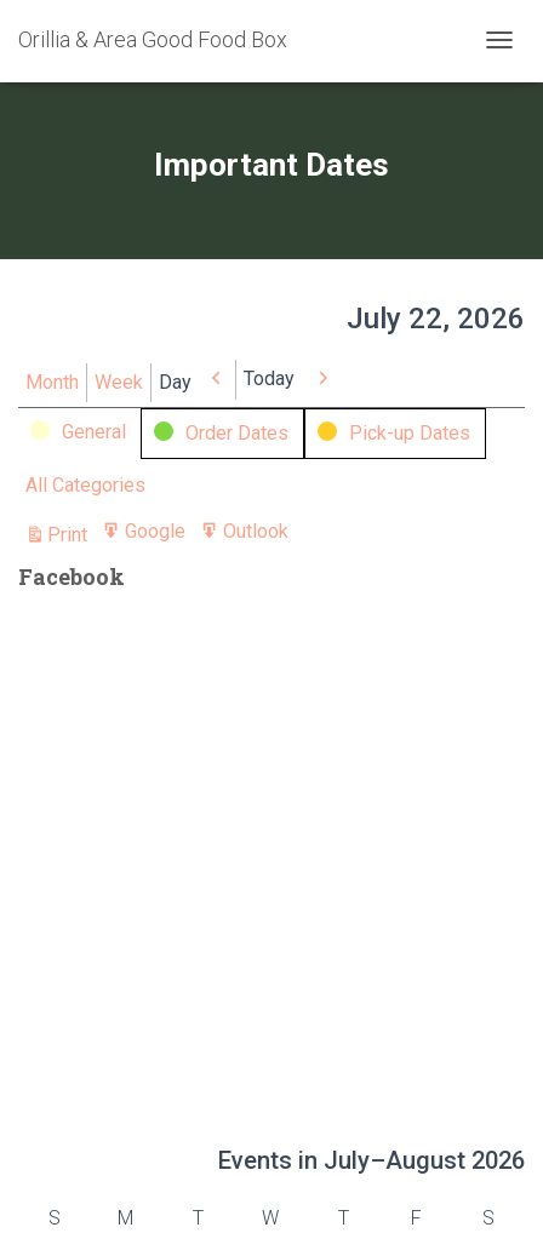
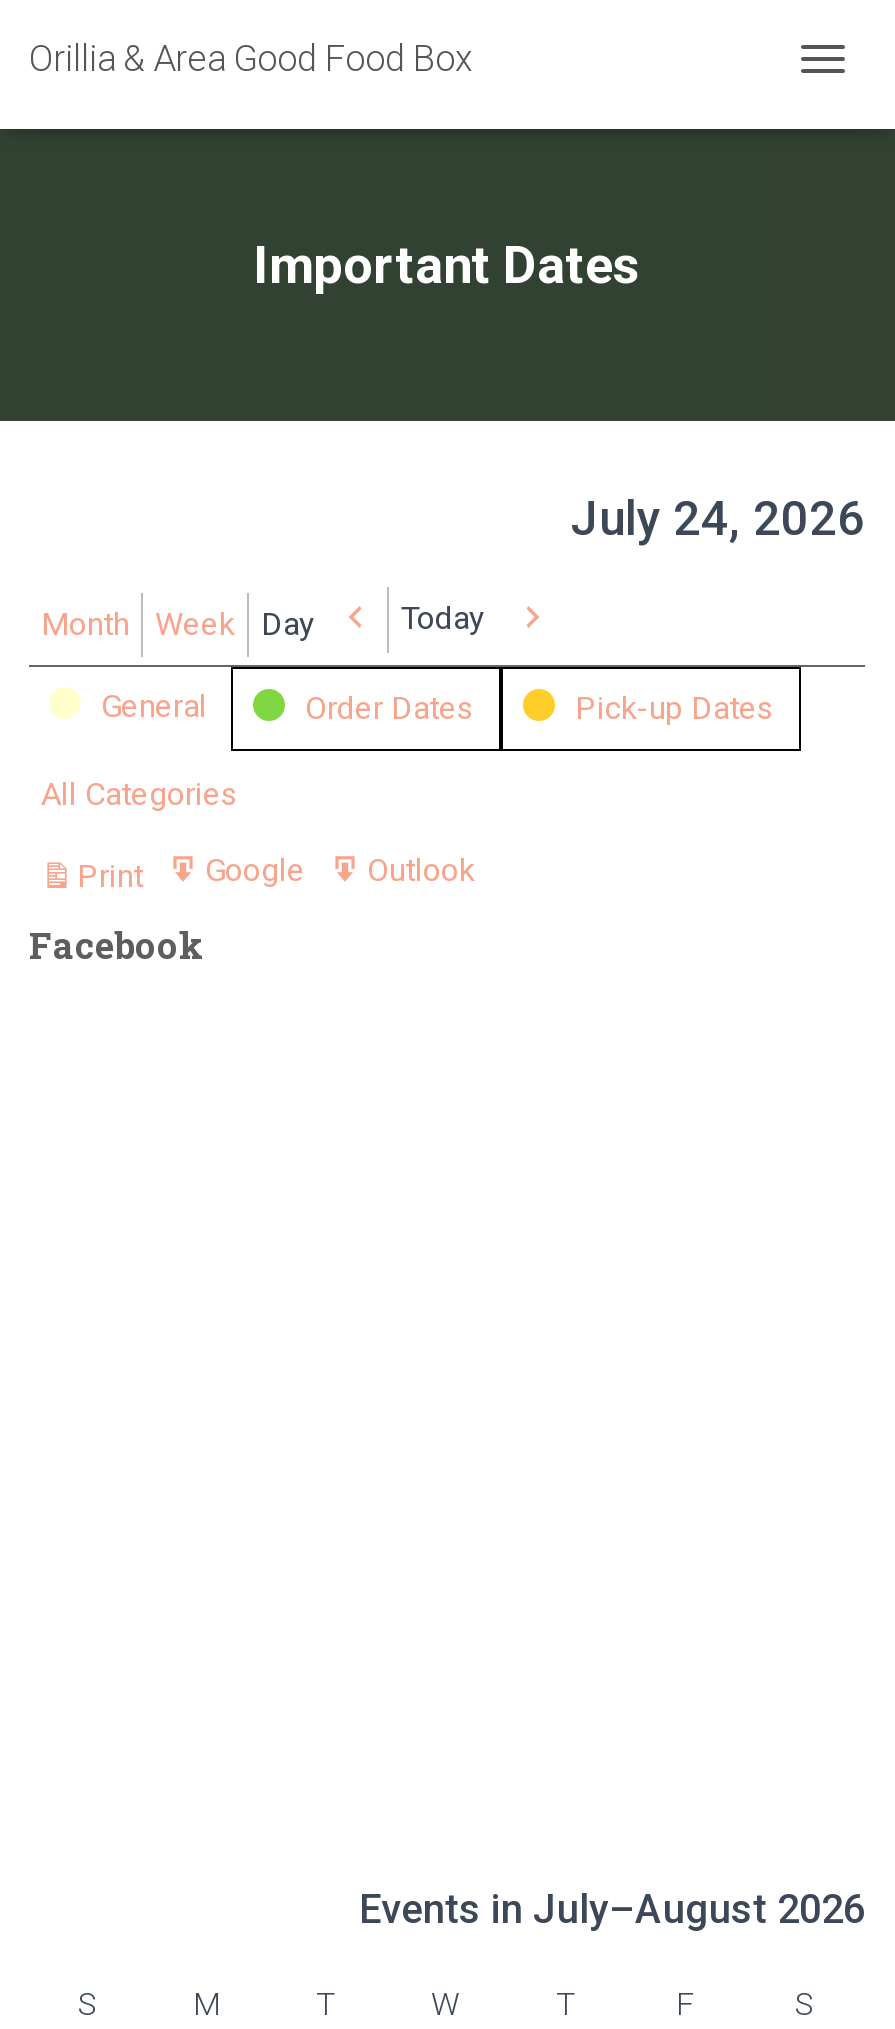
[347,302,525,336] July 22, 2026 -> [571,491,865,547] July 24, 2026

